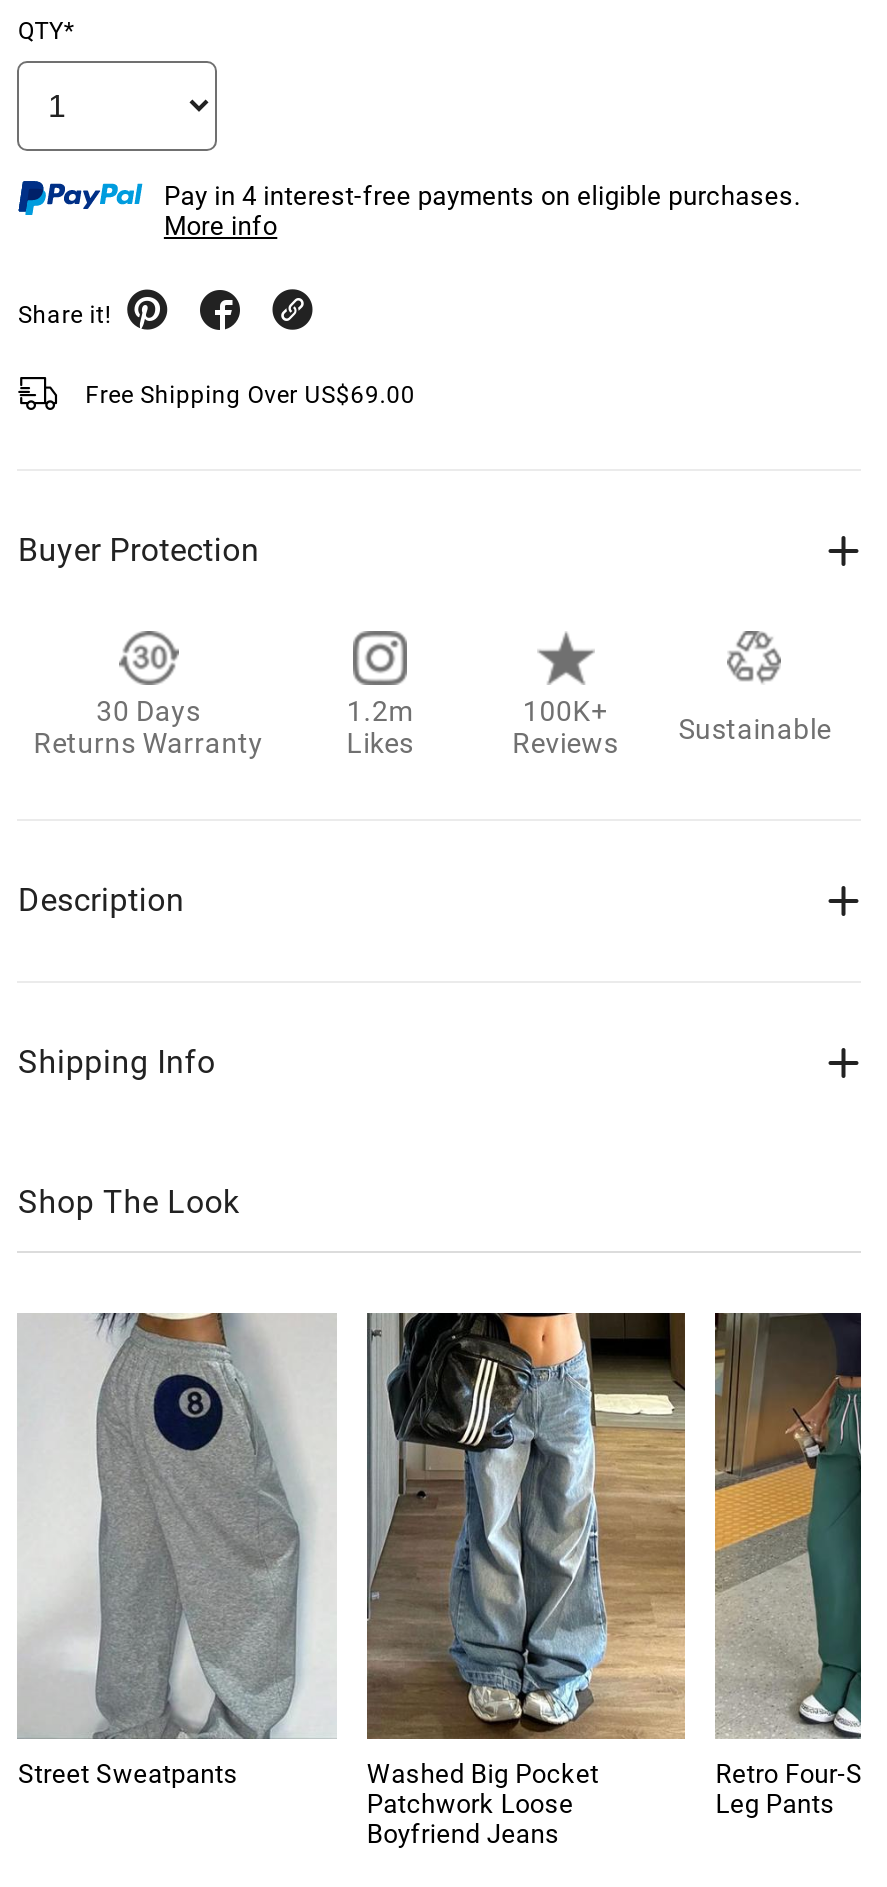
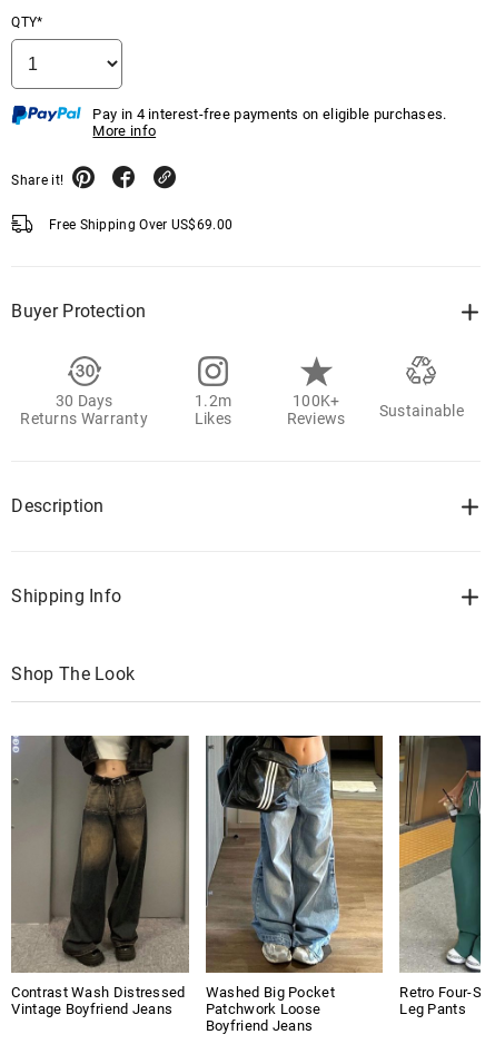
[18,1311,335,1789] [image] | Street Sweatpants -> [11,735,189,1017] [image] | Contrast Wash Distressed | Vintage Boyfriend Jeans

